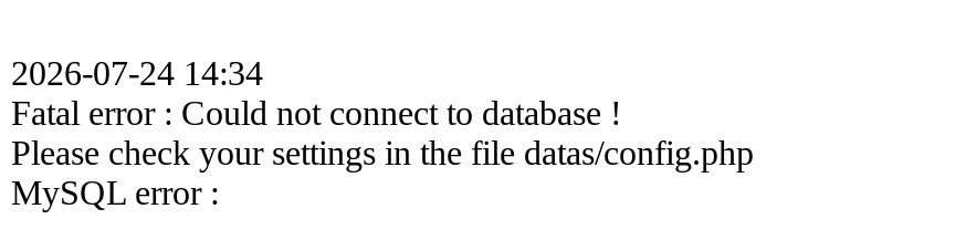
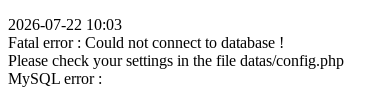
[11,54,263,92] 2026-07-24 14:34 -> [8,16,122,33] 2026-07-22 10:03

